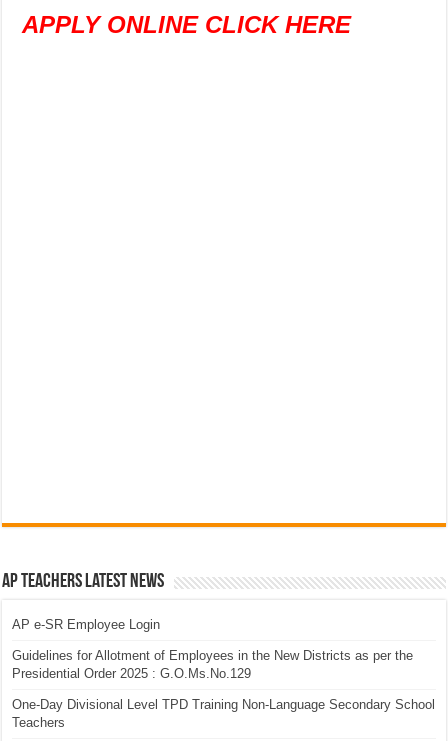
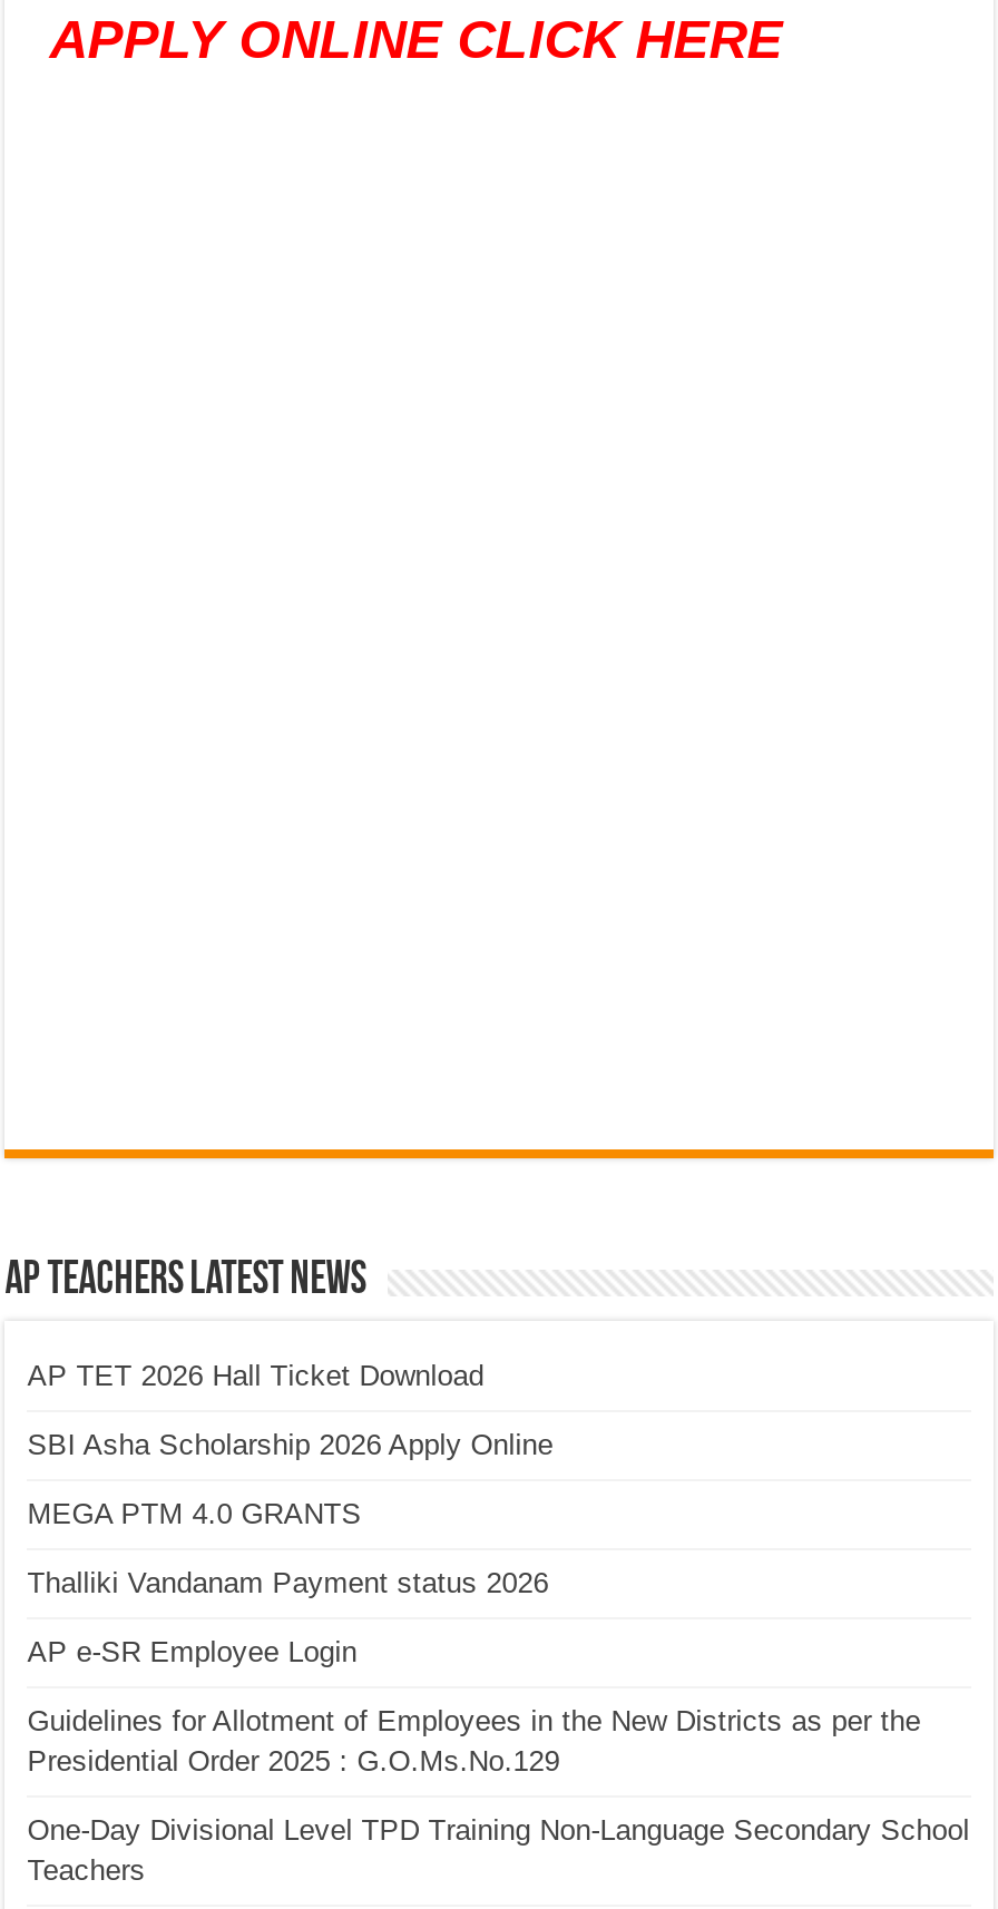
none -> [27,1359,553,1600] AP TET 2026 Hall Ticket Download | SBI Asha Scholarship 2026 Apply Online | MEGA PTM 4.0 GRANTS | Thalliki Vandanam Payment status 2026

